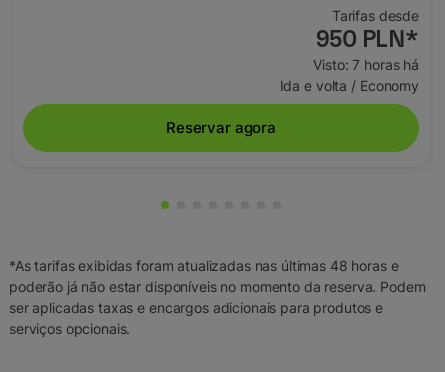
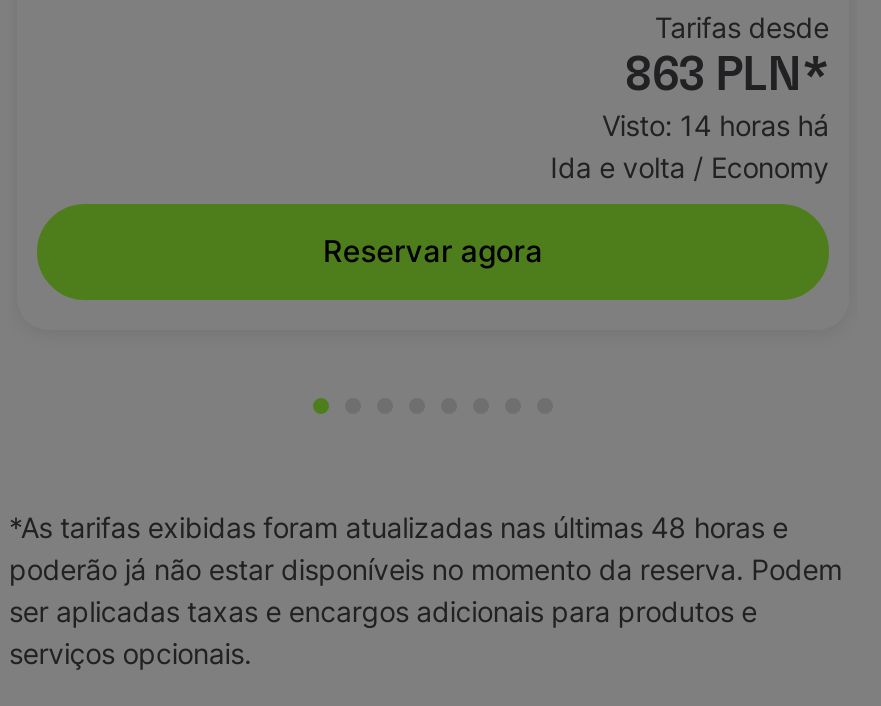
[316,28,419,52] 950 PLN* -> [625,52,829,100] 863 PLN*
[313,56,419,73] Visto: 7 horas há -> [602,108,829,142] Visto: 14 horas há

